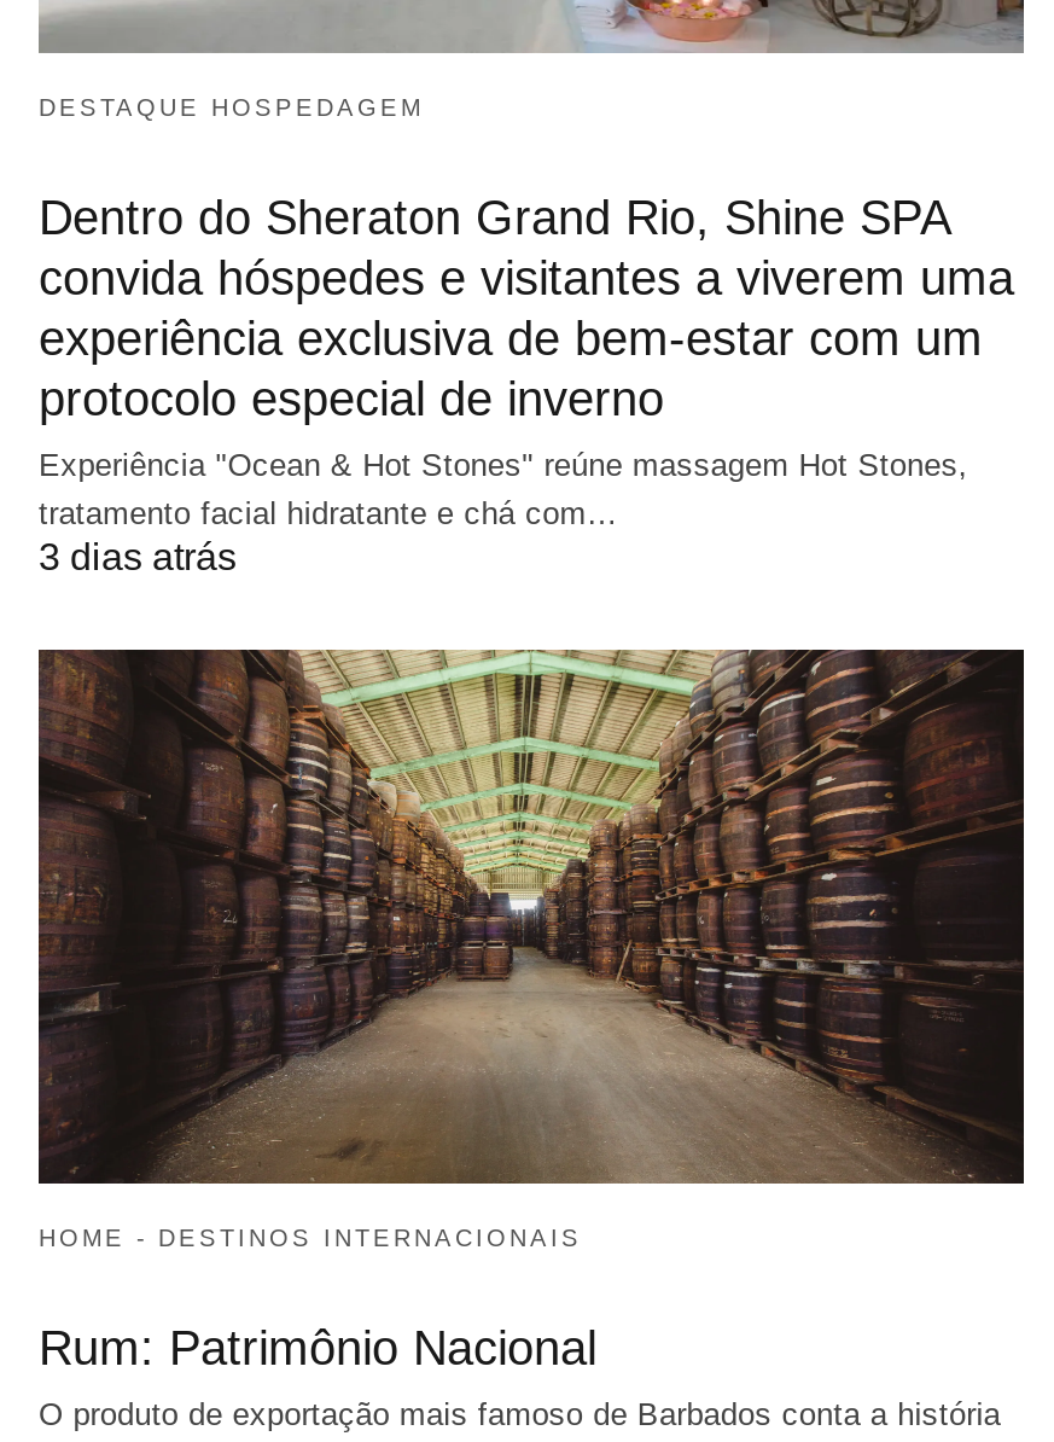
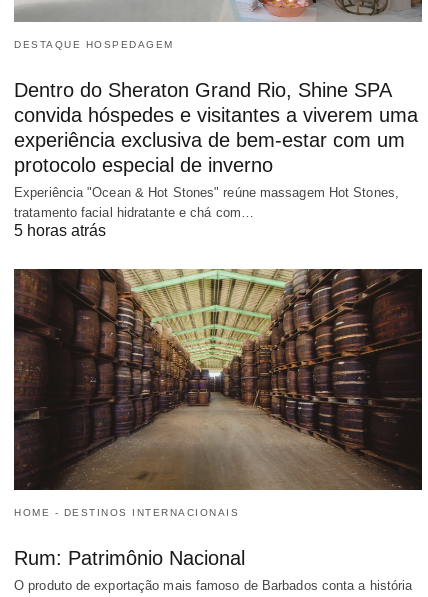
[39,535,237,576] 3 dias atrás -> [14,222,106,239] 5 horas atrás

